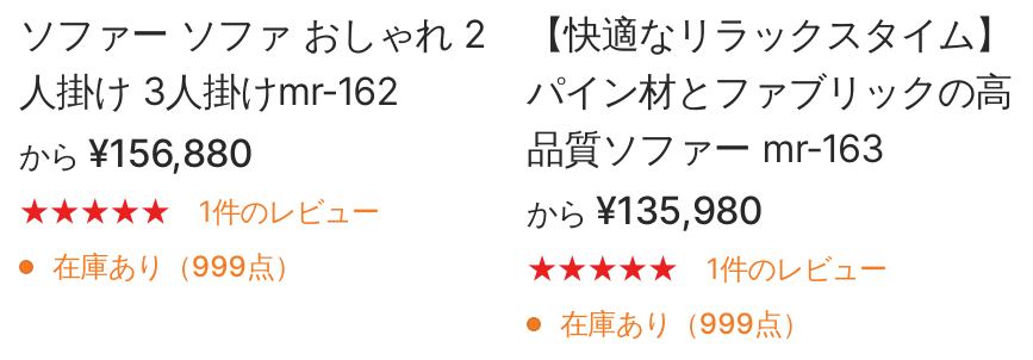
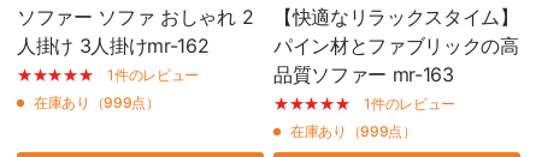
[19,129,251,176] から¥156,880 -> none
[527,186,761,234] から¥135,980 -> none

